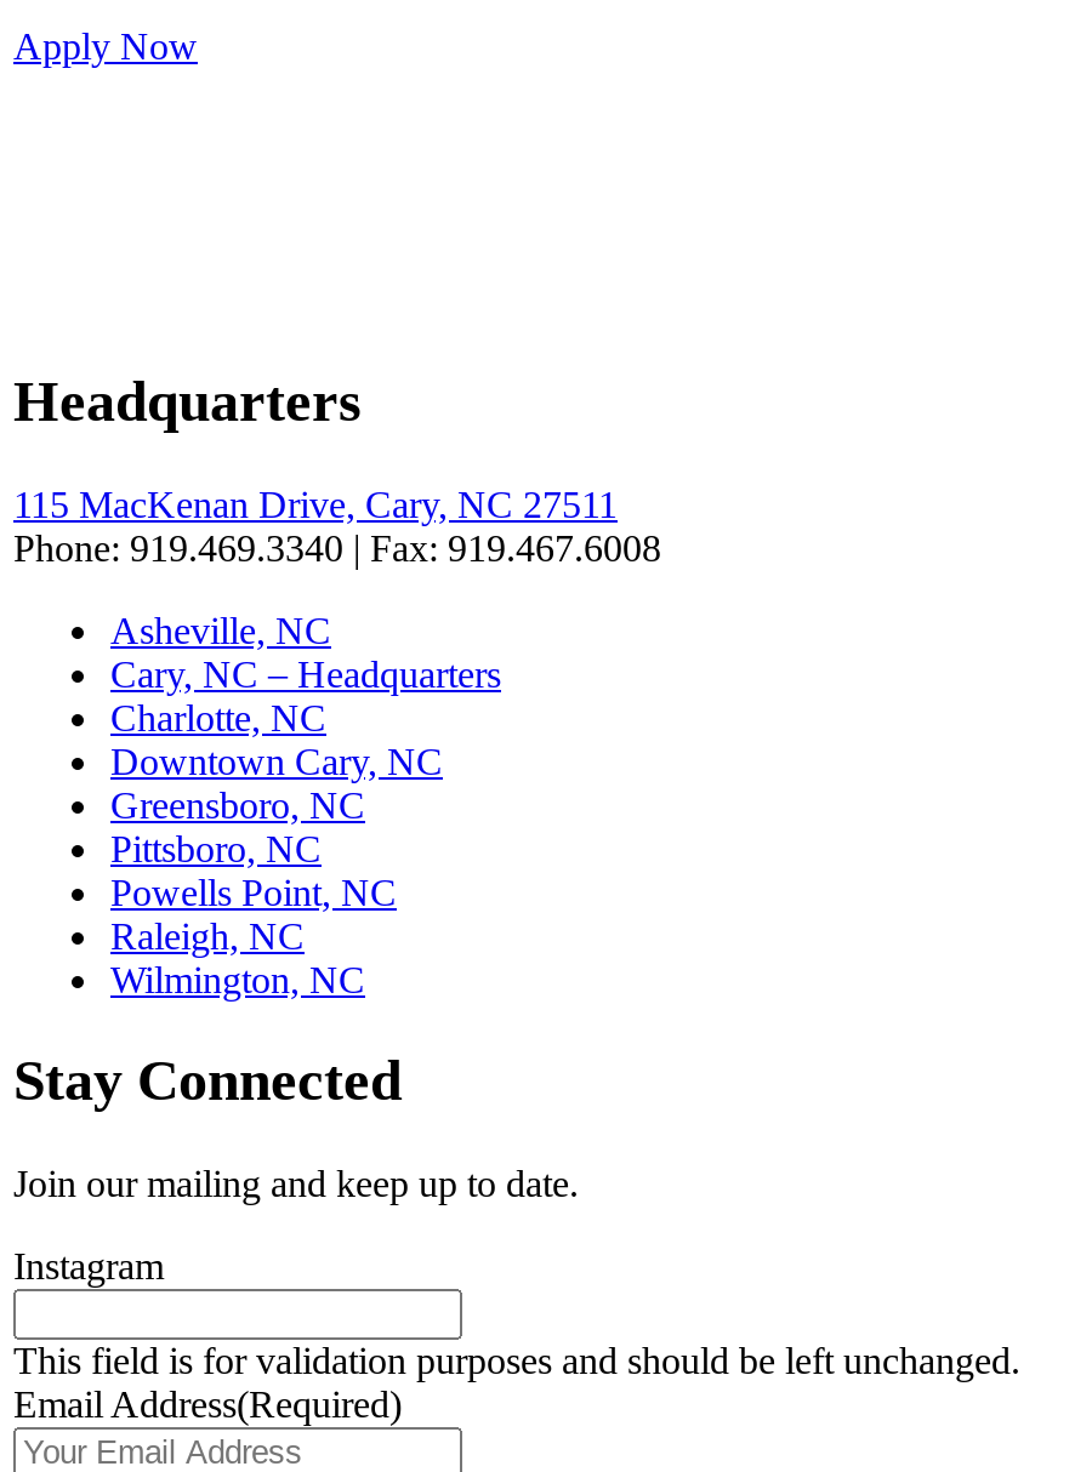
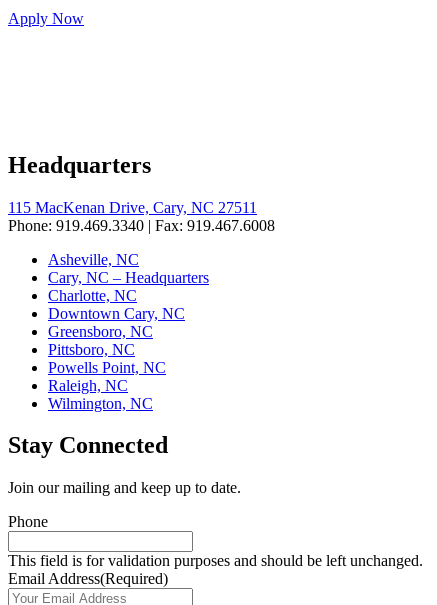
[13,1246,164,1287] Instagram -> [8,513,48,530] Phone

